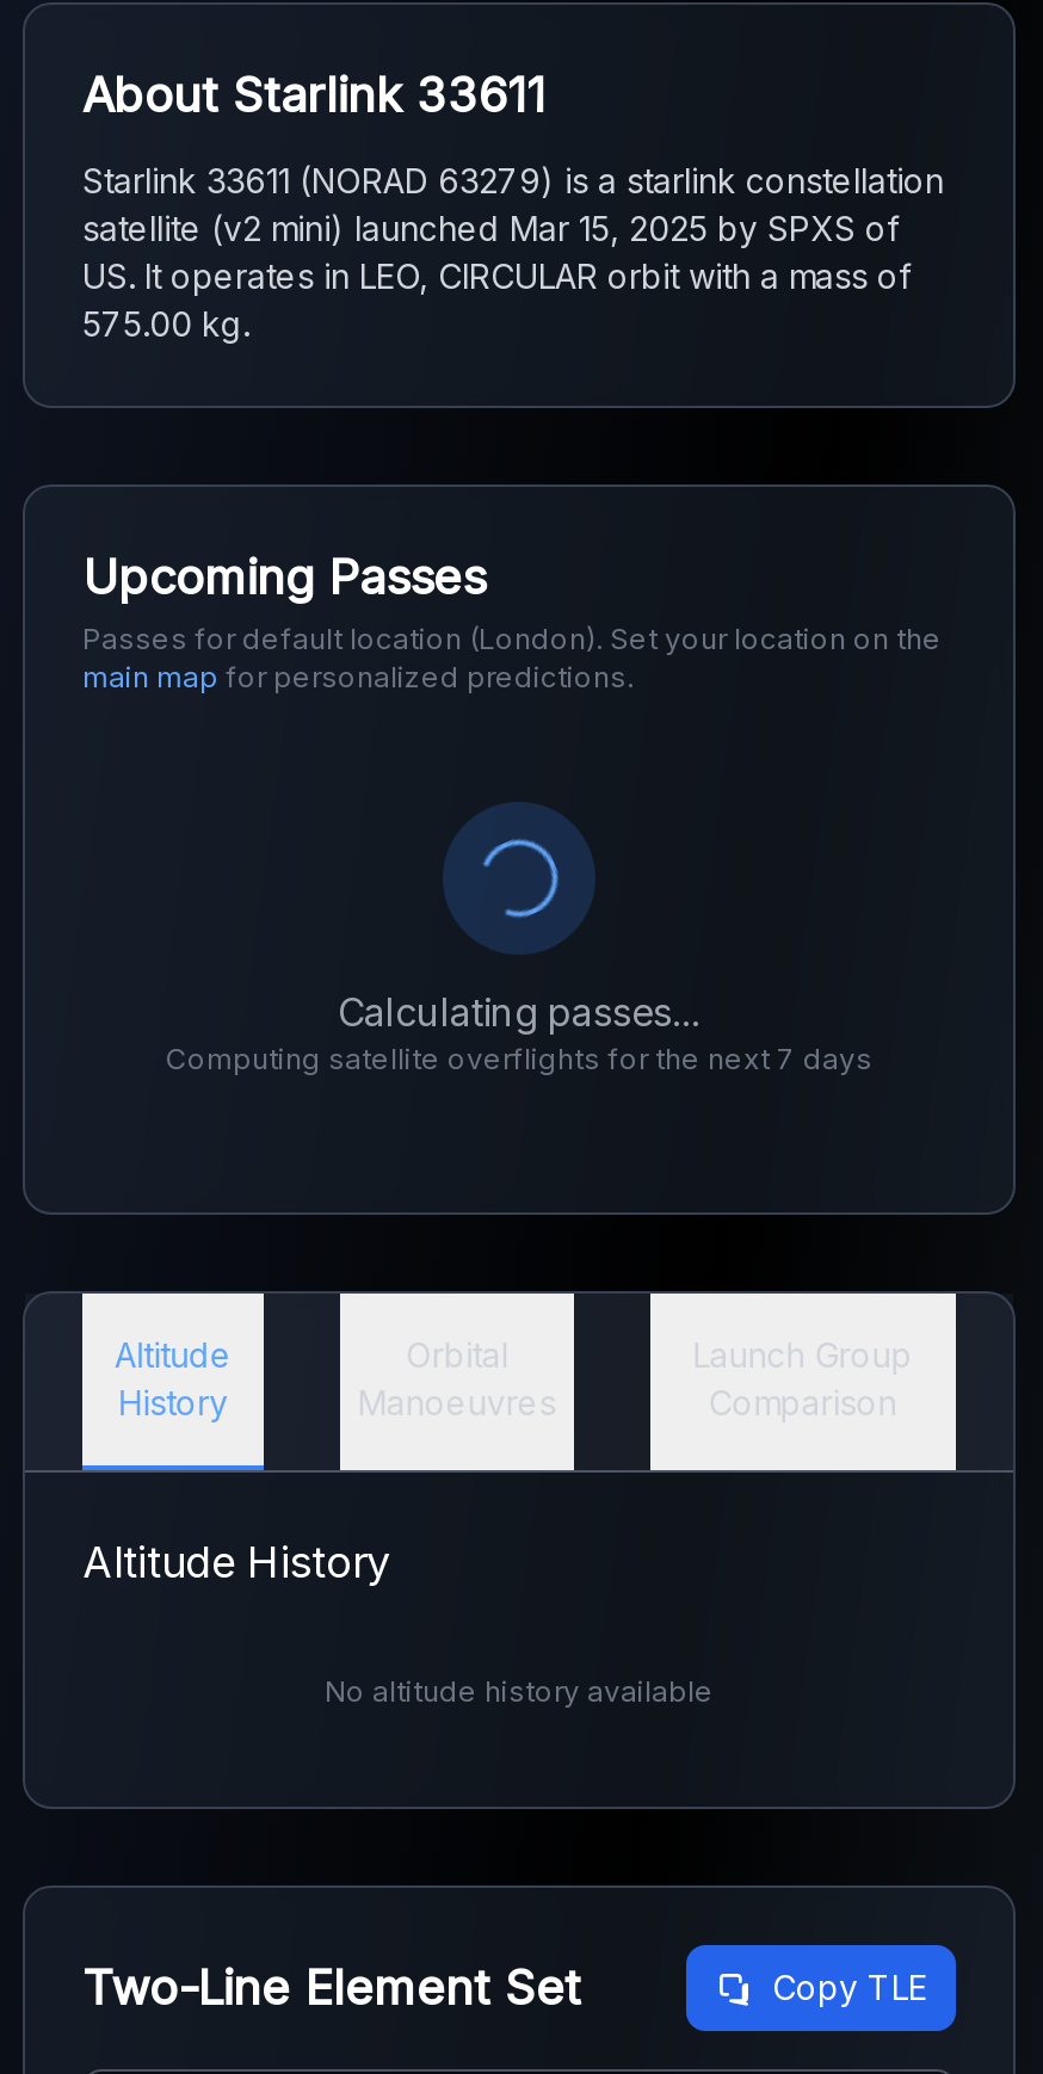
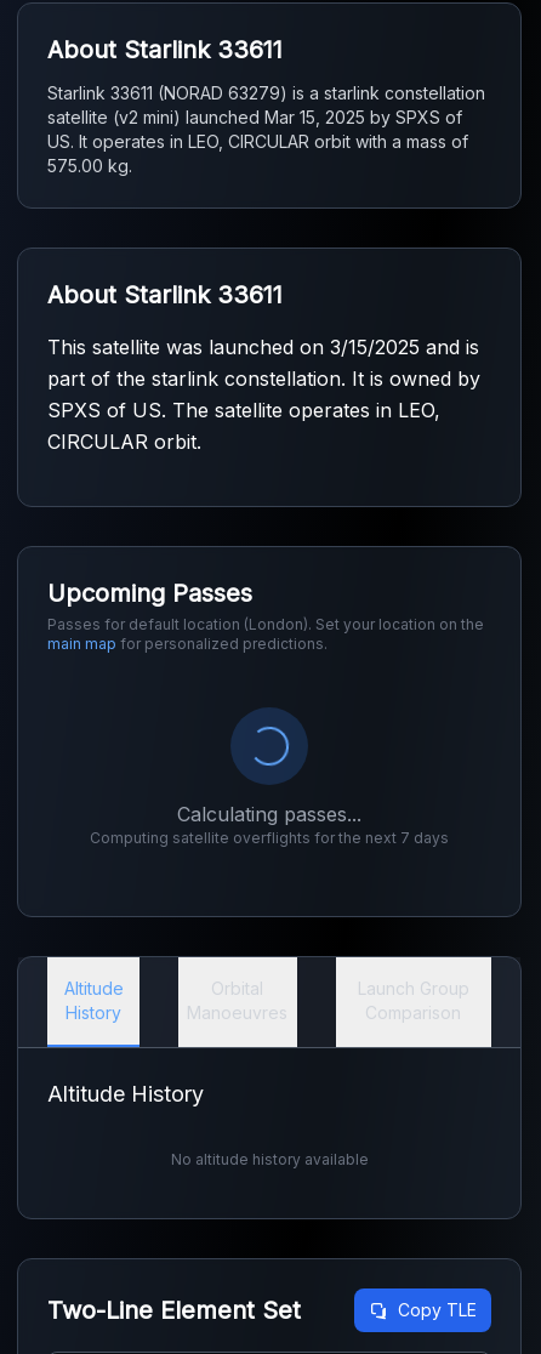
none -> [47,280,480,454] About Starlink 33611 | This satellite was launched on 3/15/2025 and is | part of the starlink constellation. It is owned by | SPXS of US. The satellite operates in LEO, | CIRCULAR orbit.

